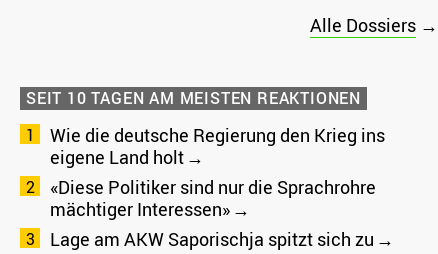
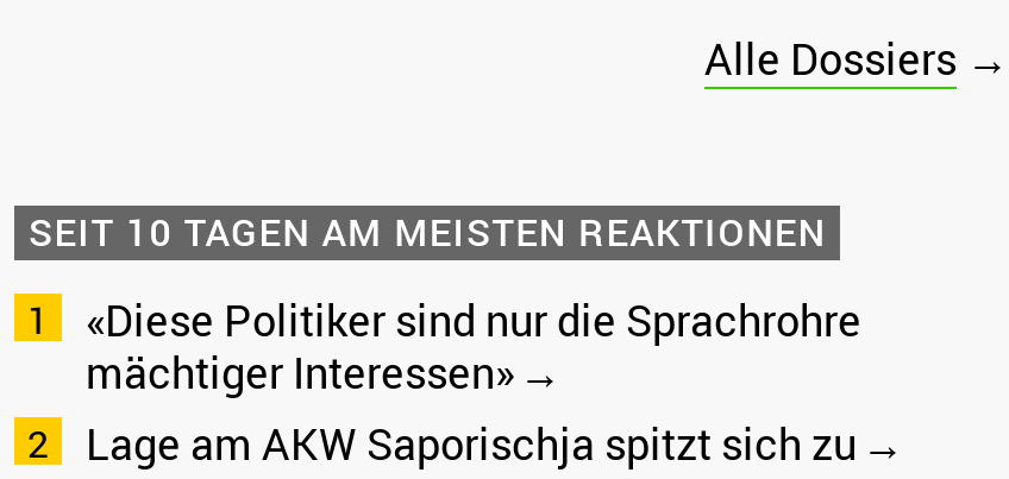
[50,122,385,168] Wie die deutsche Regierung den Krieg ins | eigene Land holt -> none

